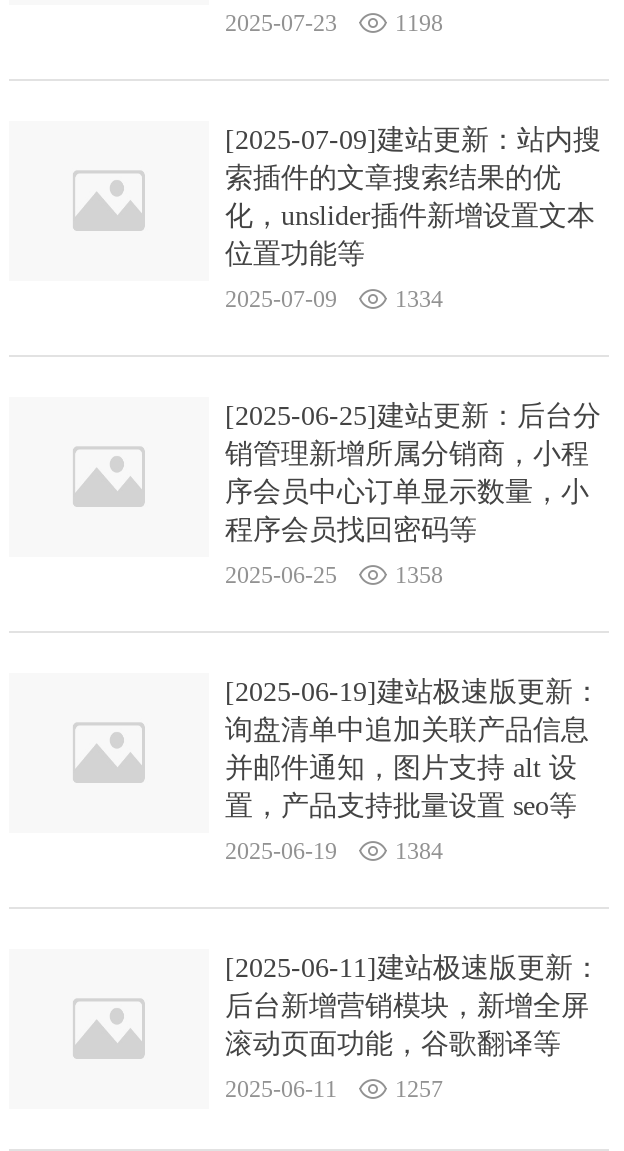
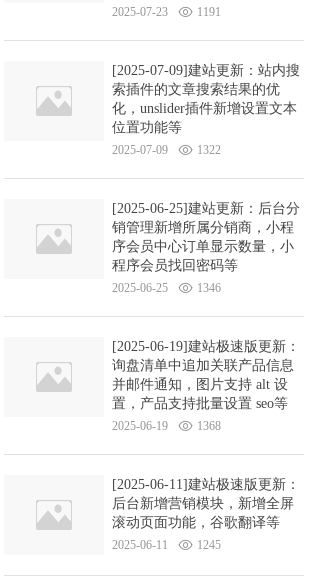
[395,9,443,37] 1198 -> [197,5,221,19] 1191
[395,285,443,313] 1334 -> [197,143,221,157] 1322
[395,561,443,589] 1358 -> [197,281,221,295] 1346
[395,837,443,865] 1384 -> [197,419,221,433] 1368
[395,1075,443,1103] 1257 -> [197,538,221,552] 1245

